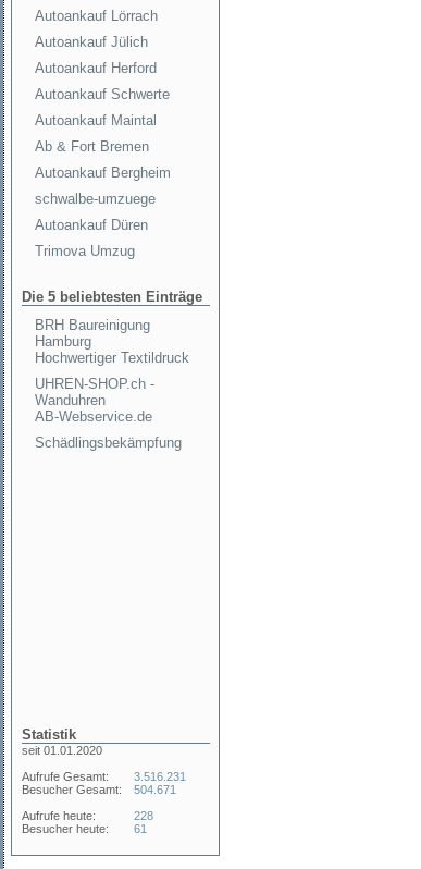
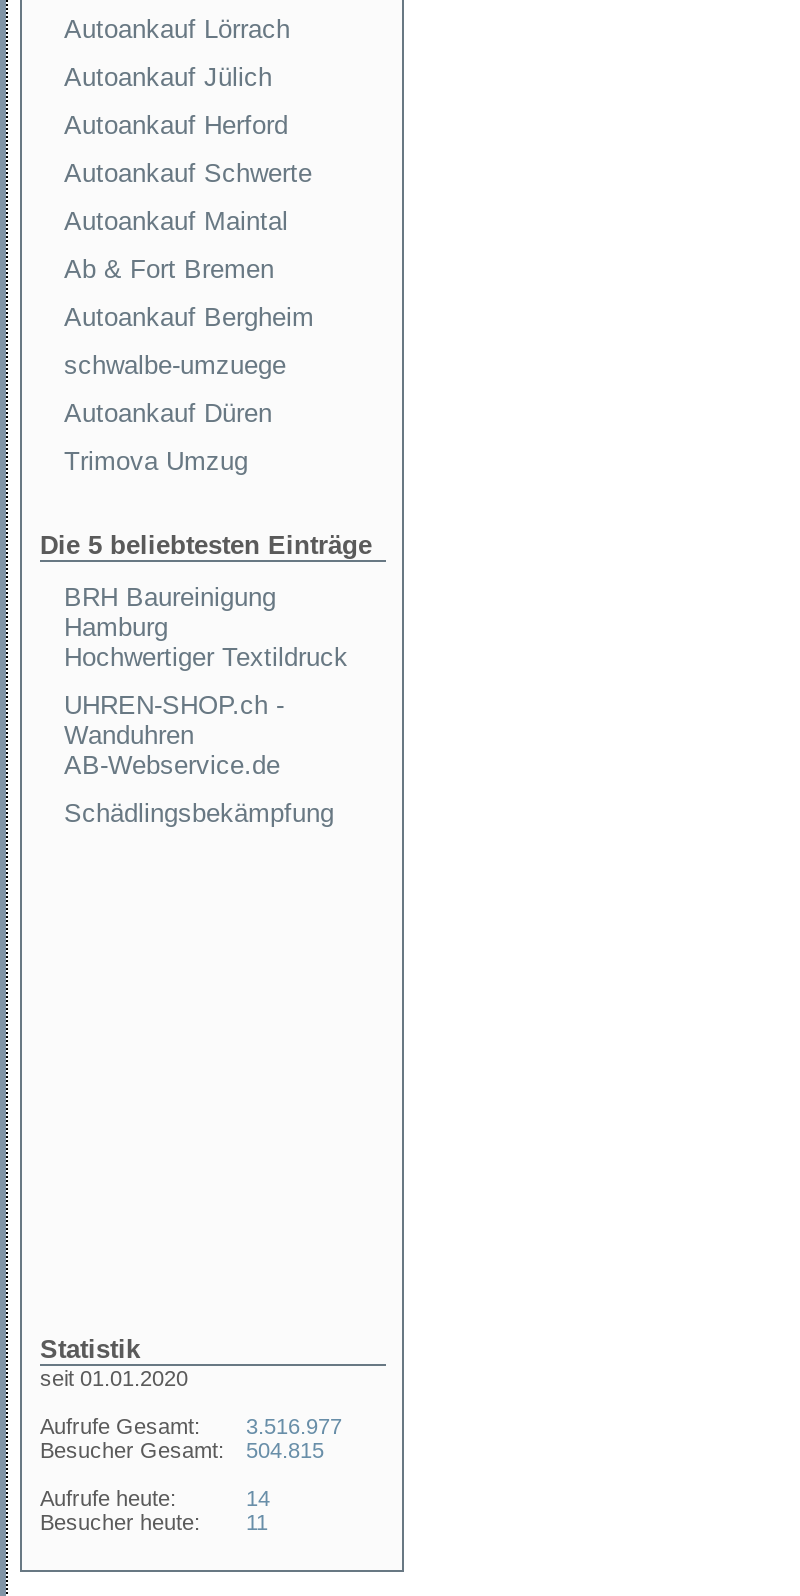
[22,770,186,783] Aufrufe Gesamt: 3.516.231 -> [40,1414,342,1438] Aufrufe Gesamt: 3.516.977
[22,783,176,796] Besucher Gesamt: 504.671 -> [40,1438,324,1462] Besucher Gesamt: 504.815
[134,809,153,822] 228 -> [246,1486,270,1510] 14
[22,822,147,835] Besucher heute: 61 -> [40,1510,268,1534] Besucher heute: 11

